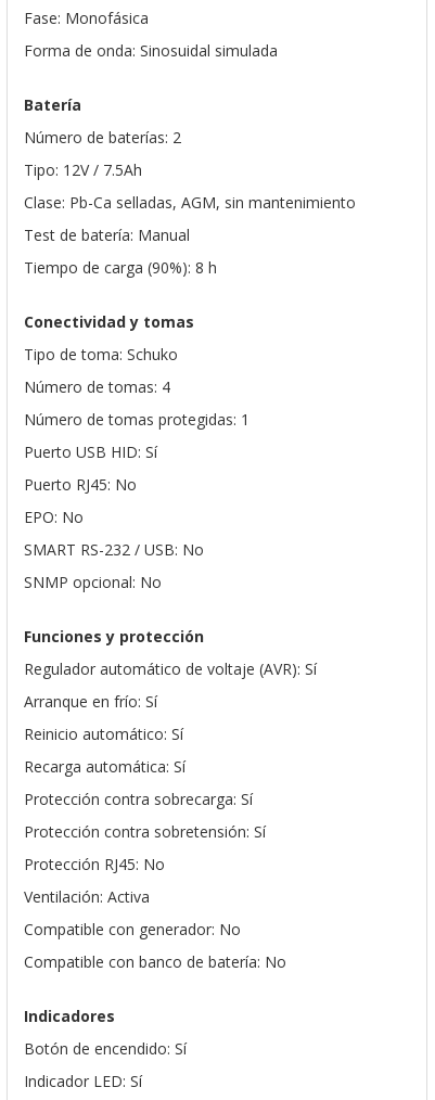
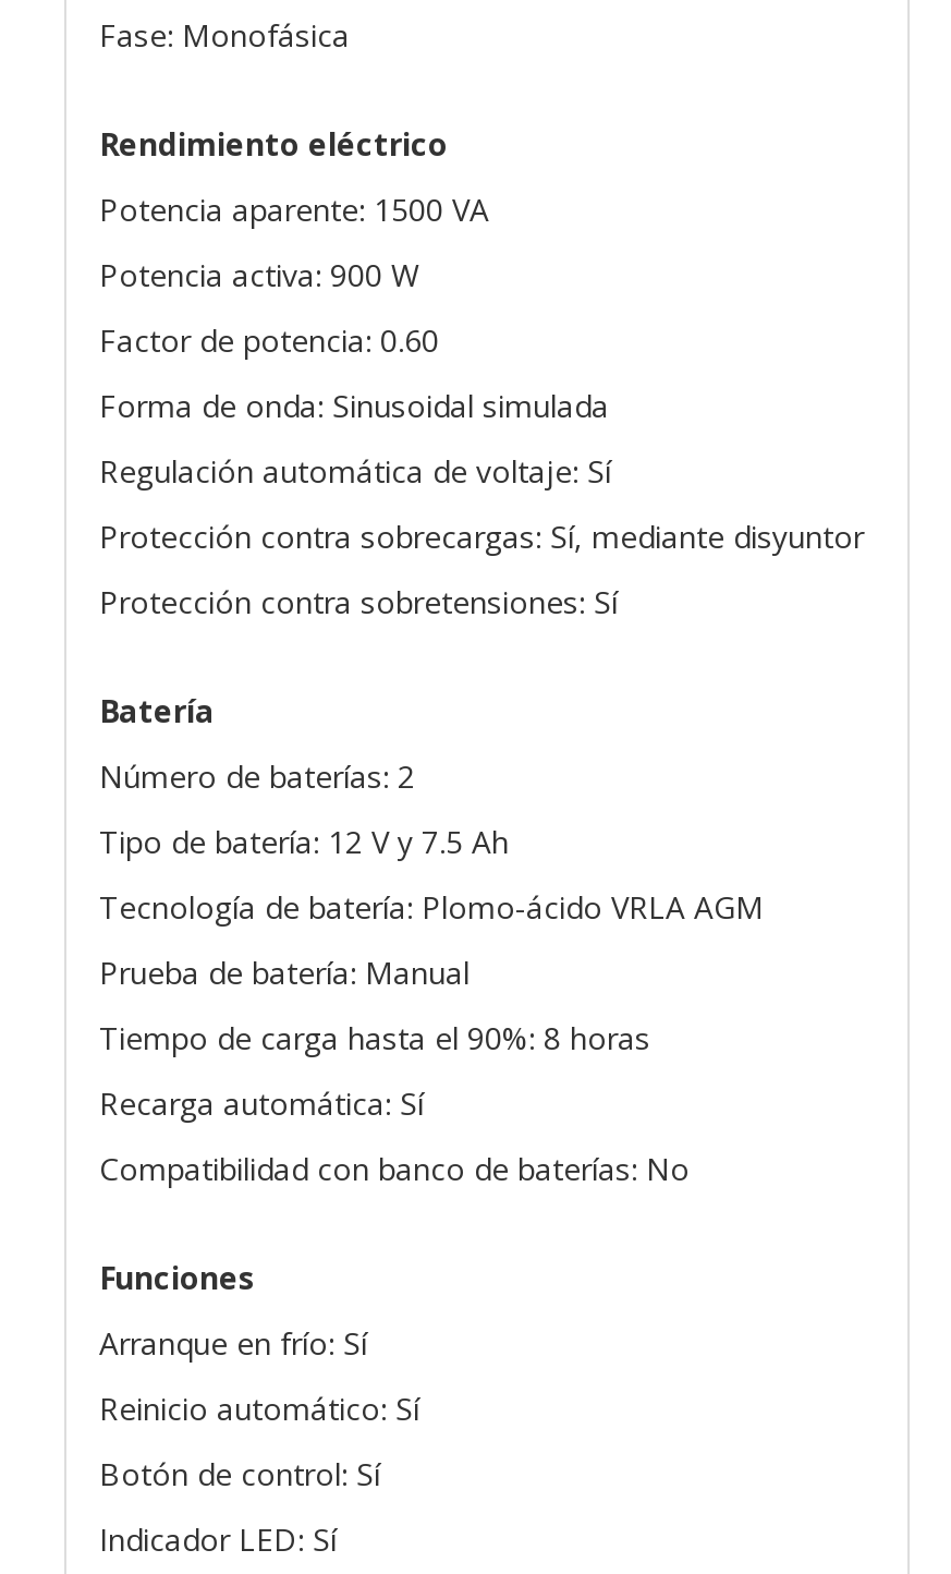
[24,40,278,60] Forma de onda: Sinosuidal simulada -> [99,123,864,622] Rendimiento eléctrico | Potencia aparente: 1500 VA | Potencia activa: 900 W | Factor de potencia: 0.60 | Forma de onda: Sinusoidal simulada | Regulación automática de voltaje: Sí | Protección contra sobrecargas: Sí, mediante disyuntor | Protección contra sobretensiones: Sí
moved [24,94,181,147] -> [99,689,415,796]: Batería | Número de baterías: 2
[24,159,356,679] Tipo: 12V / 7.5Ah | Clase: Pb-Ca selladas, AGM, sin mantenimiento | Test de batería: Manual | Tiempo de carga (90%): 8 h | Conectividad y tomas | Tipo de toma: Schuko | Número de tomas: 4 | Número de tomas protegidas: 1 | Puerto USB HID: Sí | Puerto RJ45: No | EPO: No | SMART RS-232 / USB: No | SNMP opcional: No | Funciones y protección | Regulador automático de voltaje (AVR): Sí -> [99,820,764,1298] Tipo de batería: 12 V y 7.5 Ah | Tecnología de batería: Plomo-ácido VRLA AGM | Prueba de batería: Manual | Tiempo de carga hasta el 90%: 8 horas | Compatibilidad con banco de baterías: No | Funciones
moved [24,756,185,776] -> [99,1082,424,1123]: Recarga automática: Sí
[24,788,286,1058] Protección contra sobrecarga: Sí | Protección contra sobretensión: Sí | Protección RJ45: No | Ventilación: Activa | Compatible con generador: No | Compatible con banco de batería: No | Indicadores | Botón de encendido: Sí -> [99,1452,380,1494] Botón de control: Sí

